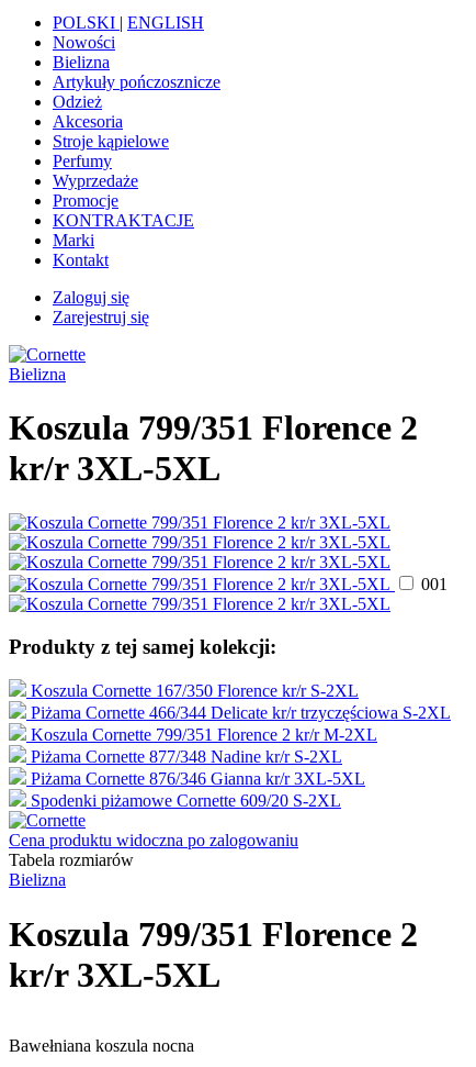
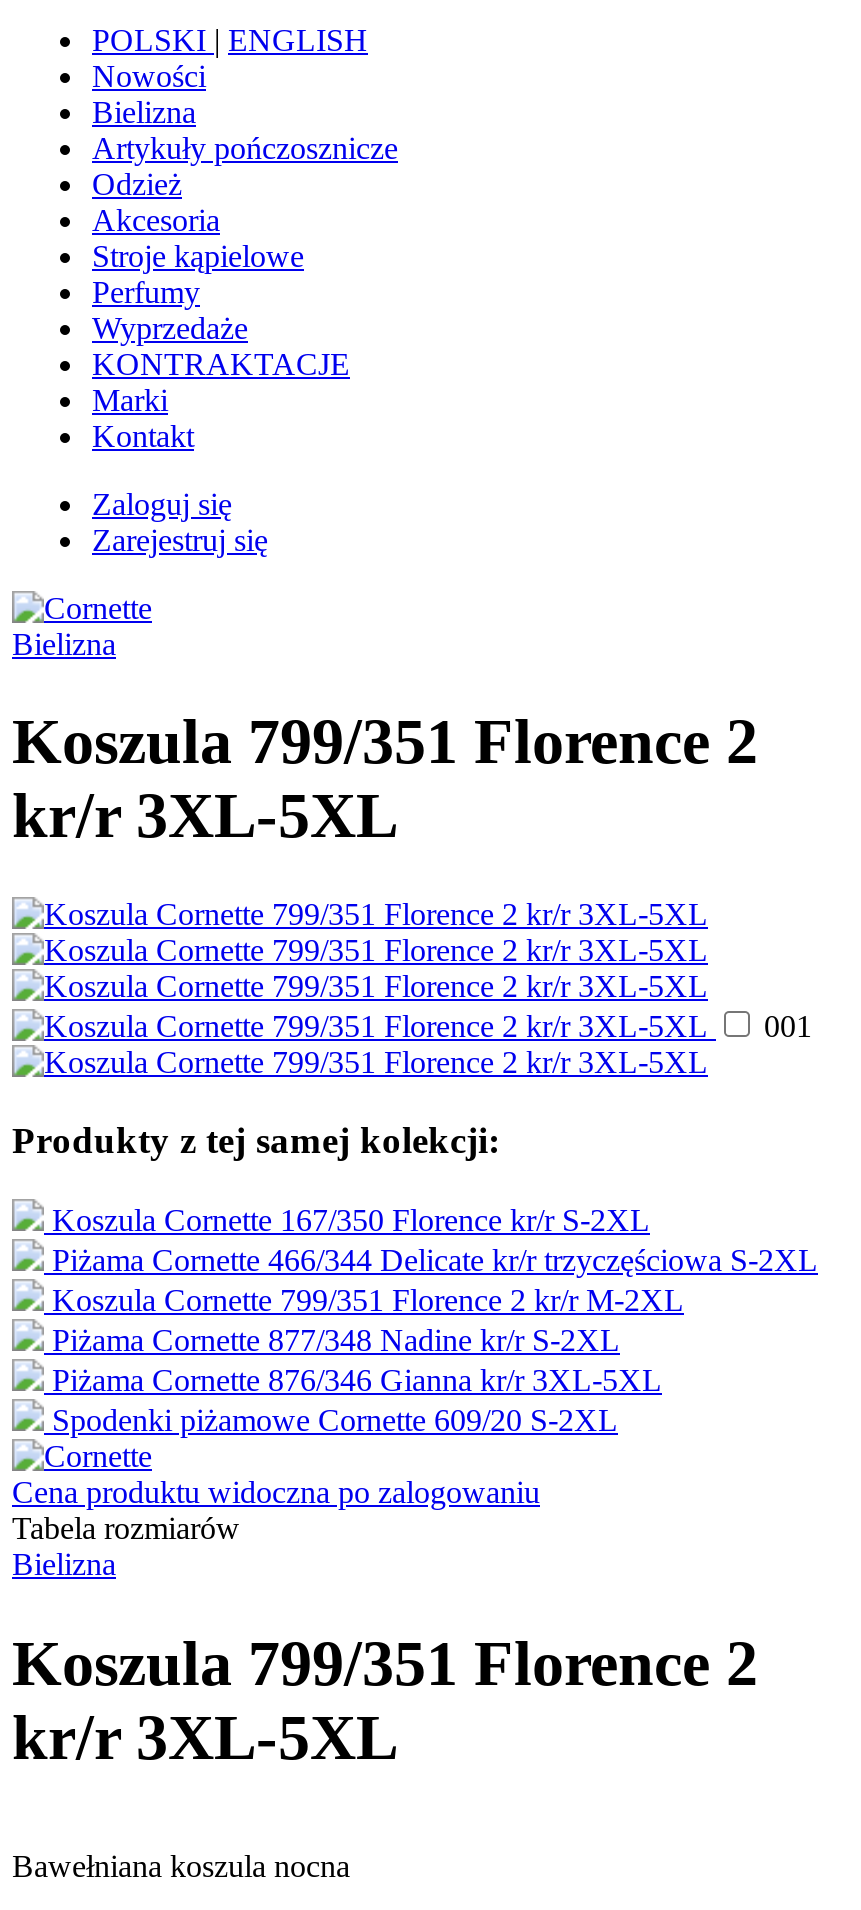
[53,191,118,210] Promocje -> none

